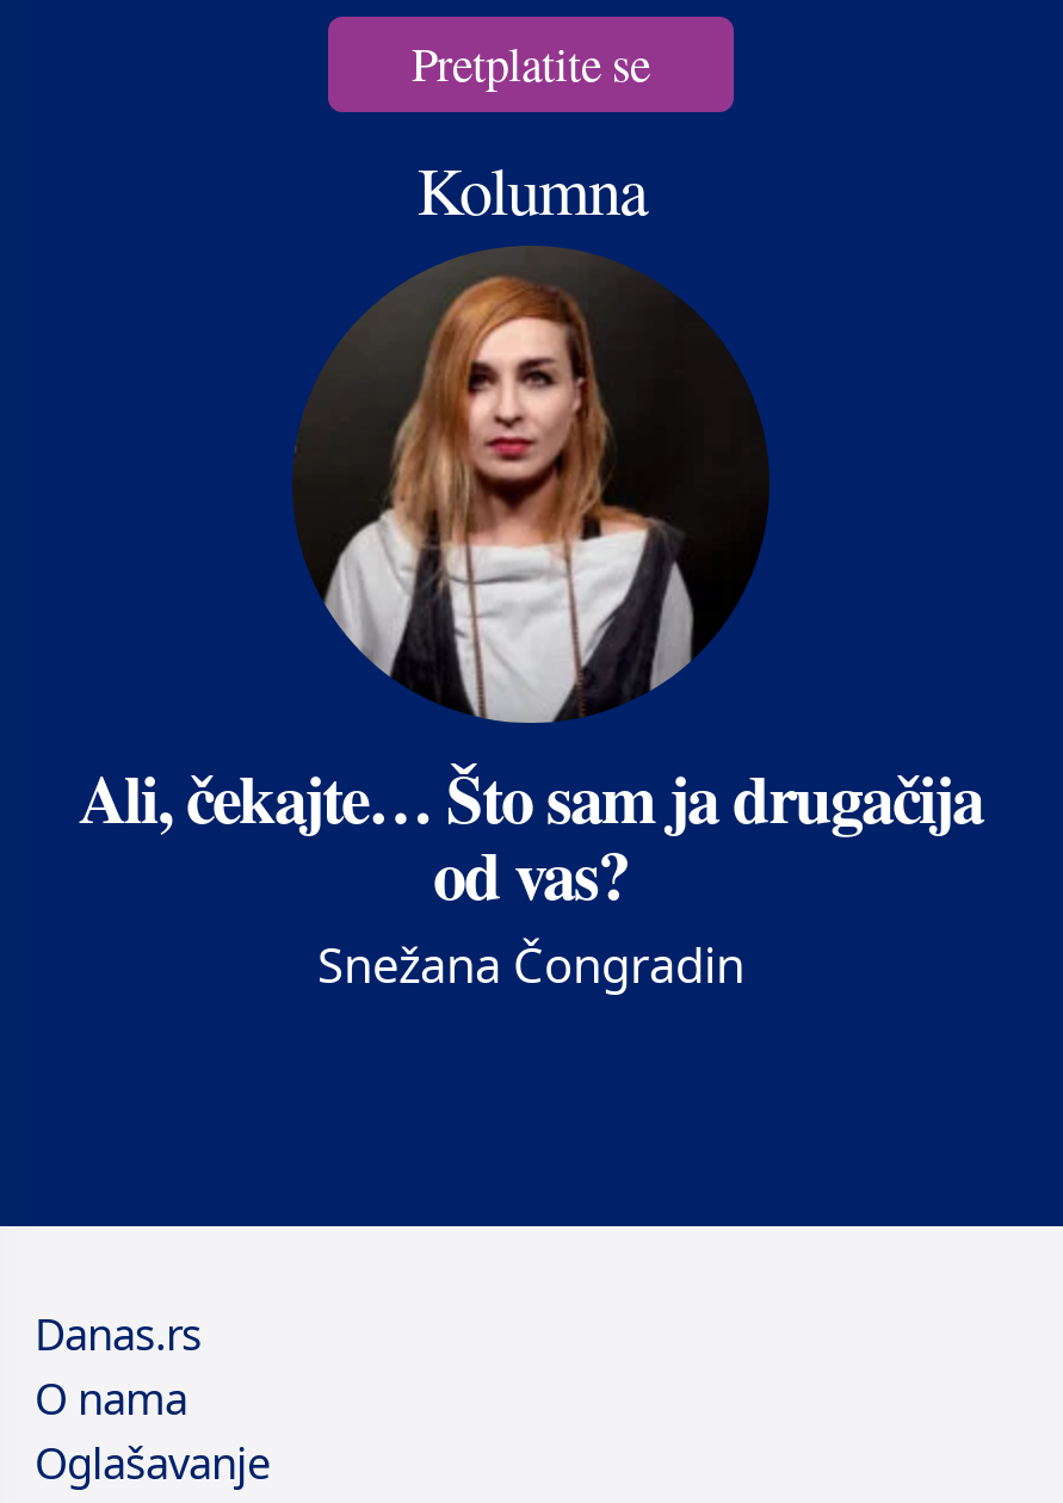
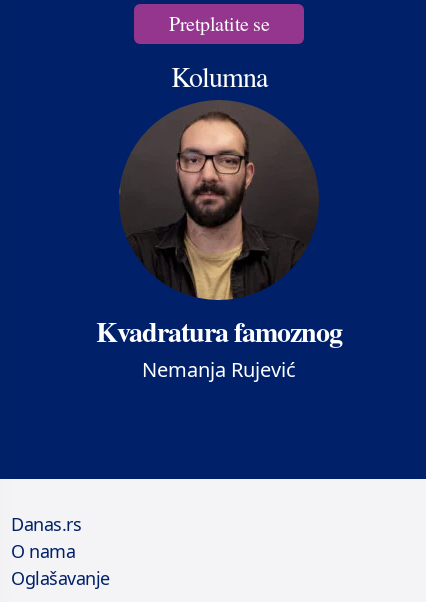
[79,264,983,998] [image] | Ali, čekajte… Što sam ja drugačija | od vas? | Snežana Čongradin -> [96,107,342,383] [image] | Kvadratura famoznog | Nemanja Rujević

